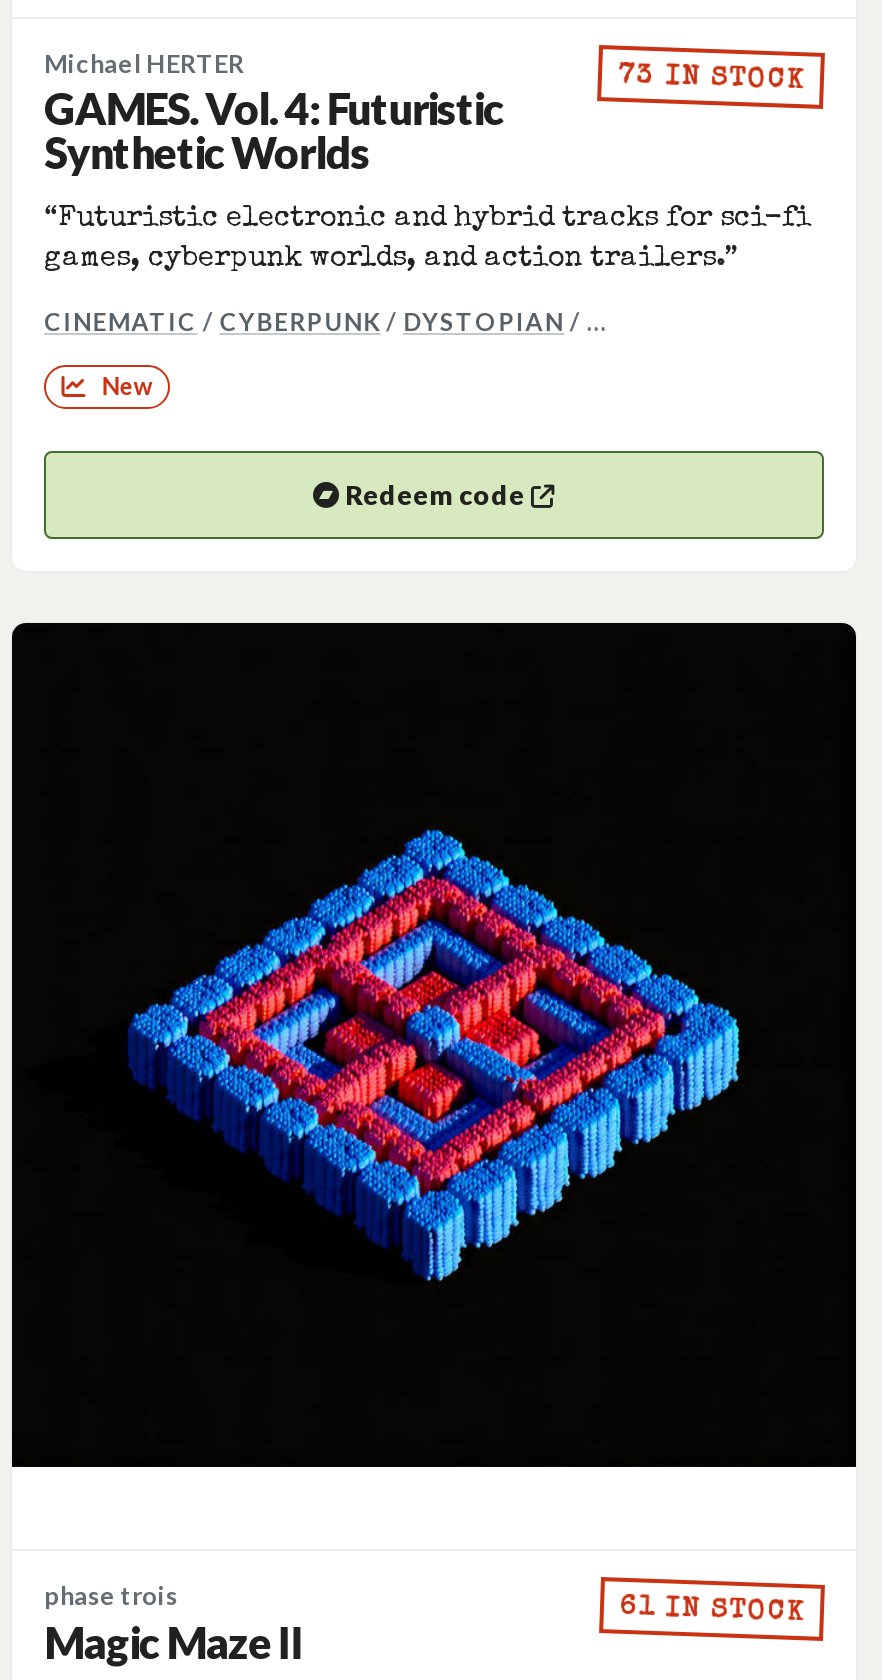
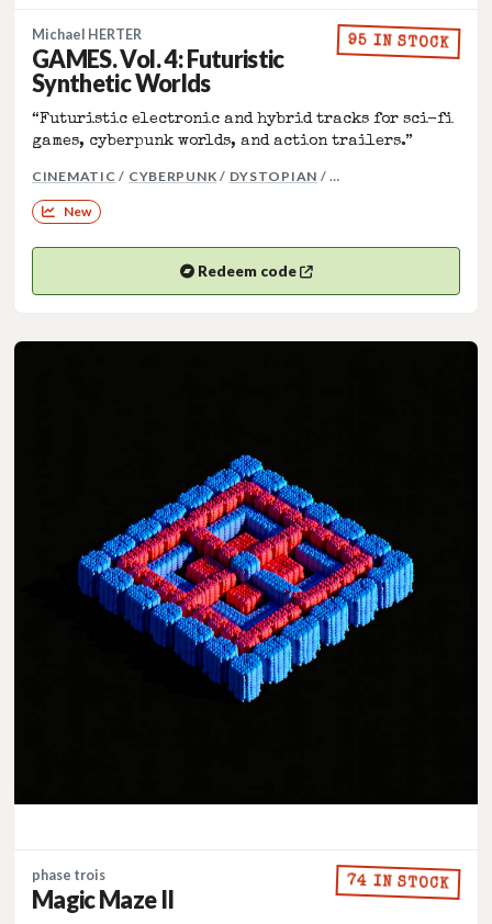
[617,62,804,97] 73 IN STOCK -> [347,34,449,53] 95 IN STOCK
[619,1595,804,1629] 61 IN STOCK -> [346,874,449,893] 74 IN STOCK

